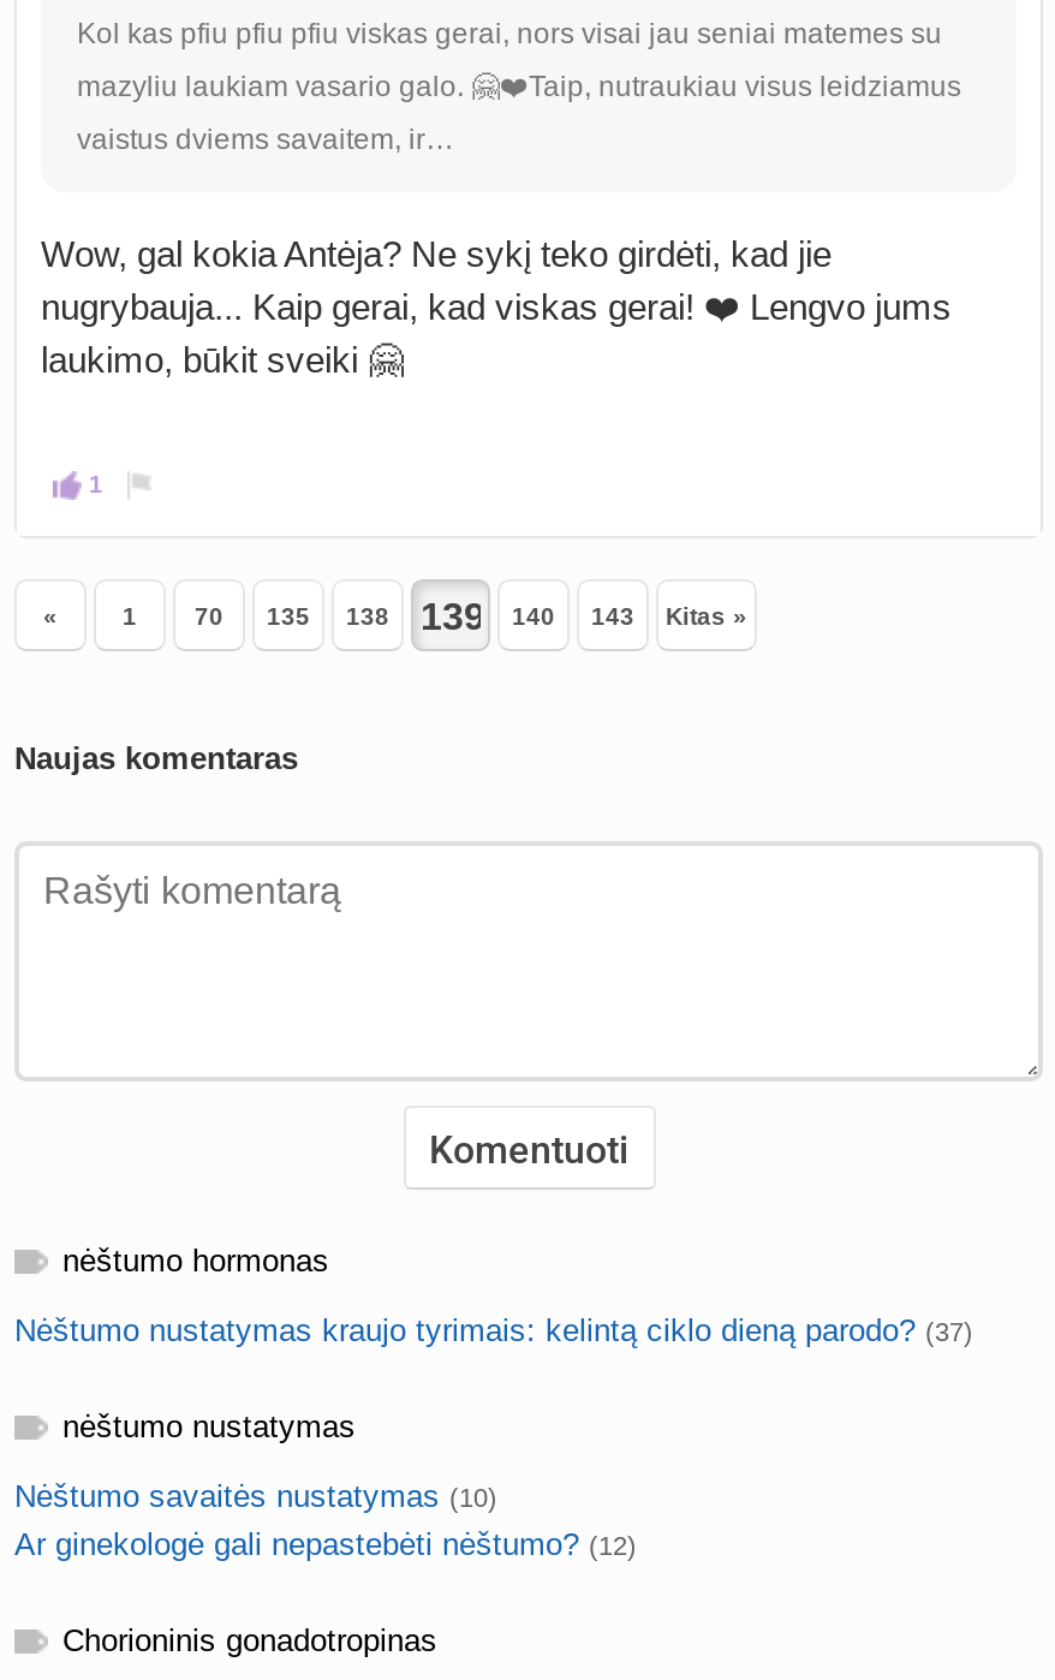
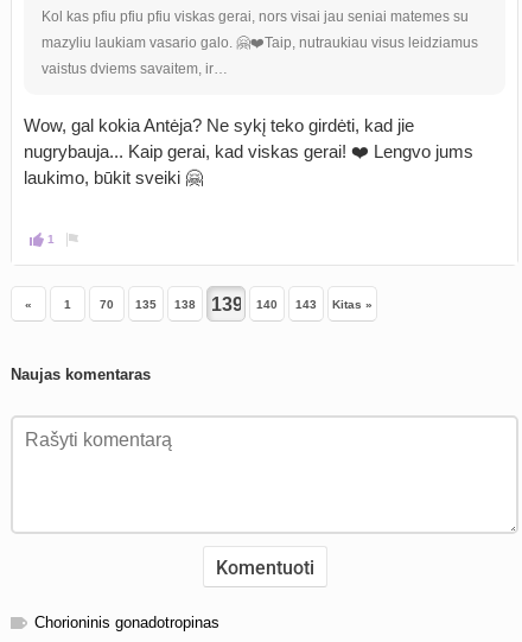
[14,1243,973,1562] nėštumo hormonas | Nėštumo nustatymas kraujo tyrimais: kelintą ciklo dieną parodo? (37) | nėštumo nustatymas | Nėštumo savaitės nustatymas (10) | Ar ginekologė gali nepastebėti nėštumo? (12) -> none

